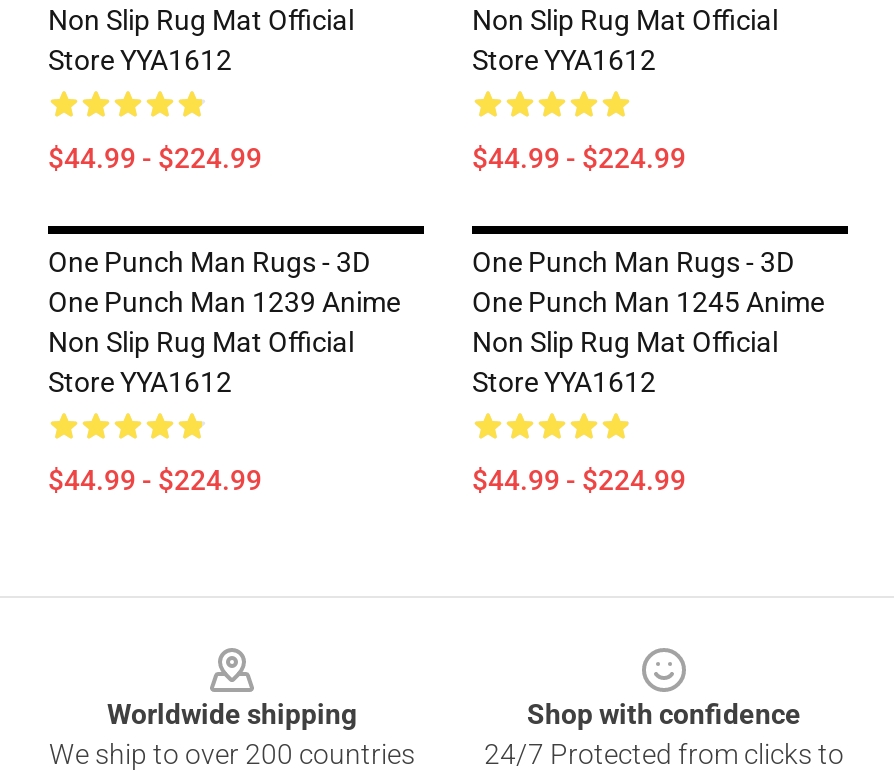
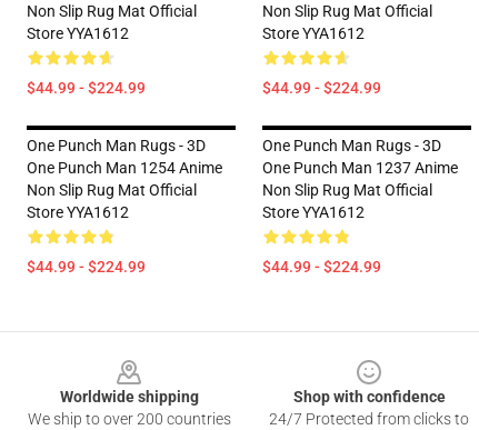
[48,285,400,317] One Punch Man 1239 Anime -> [27,158,222,176] One Punch Man 1254 Anime
[472,285,824,317] One Punch Man 1245 Anime -> [262,158,458,176] One Punch Man 1237 Anime

